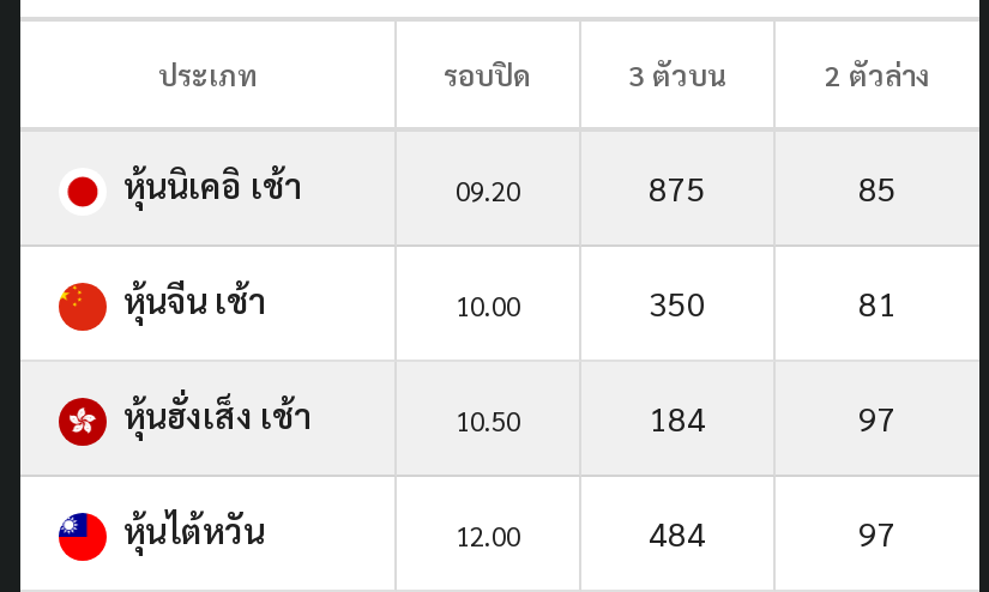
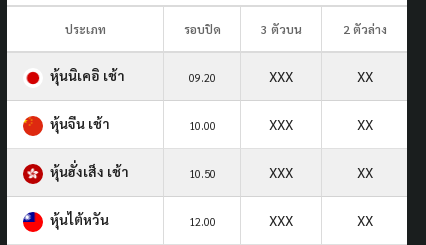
[649,165,897,208] 875 | 85 -> [269,67,372,85] XXX | XX
[649,280,897,323] 350 | 81 -> [269,115,372,133] XXX | XX
[649,395,897,438] 184 | 97 -> [269,163,372,181] XXX | XX
[649,510,897,553] 484 | 97 -> [269,211,372,229] XXX | XX

